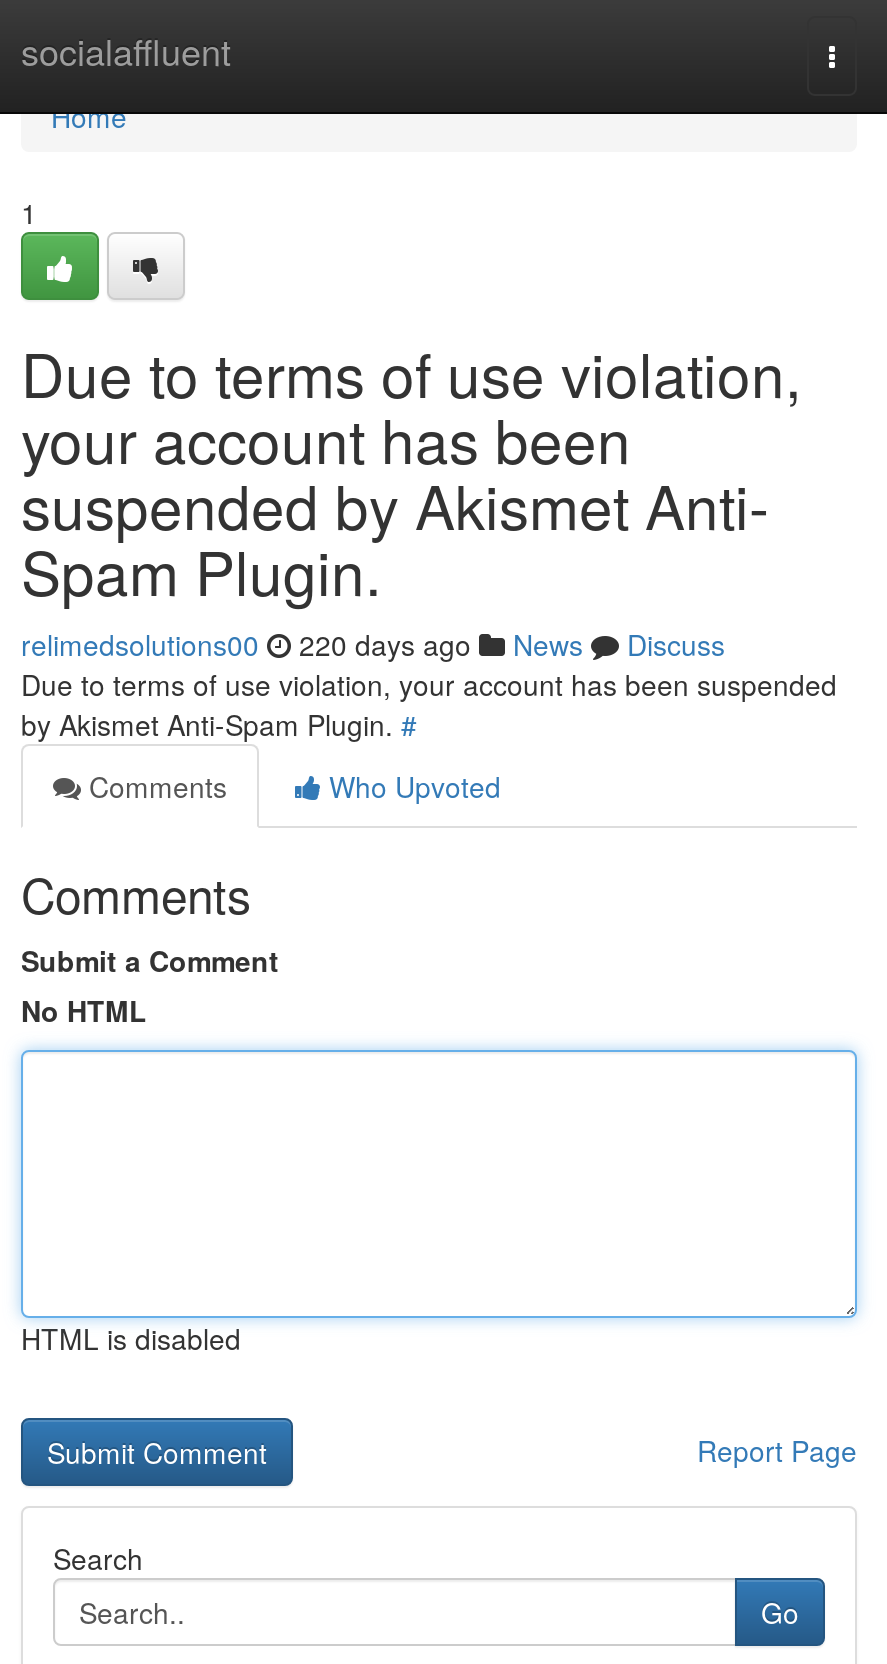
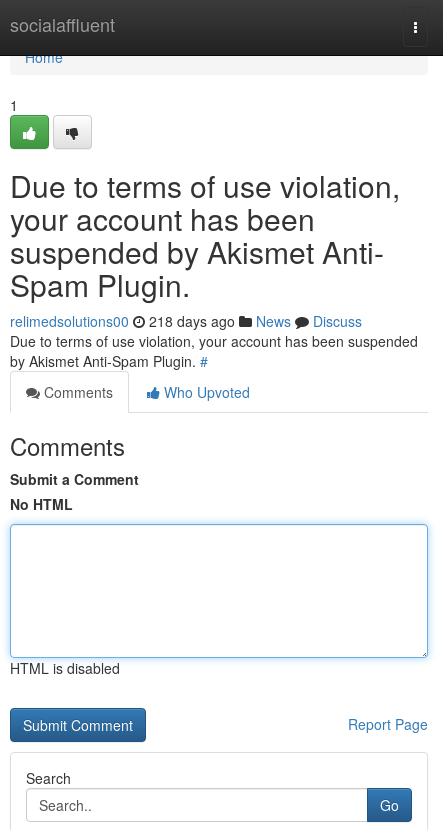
[21,624,725,664] relimedsolutions00 220 days ago News Discuss -> [10,311,362,331] relimedsolutions00 218 days ago News Discuss

